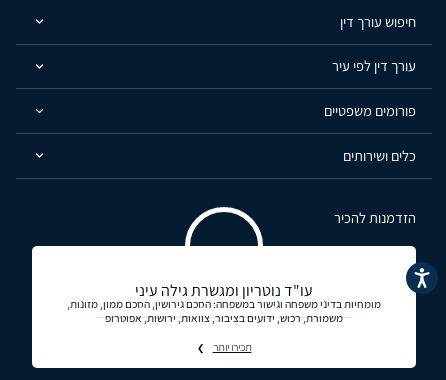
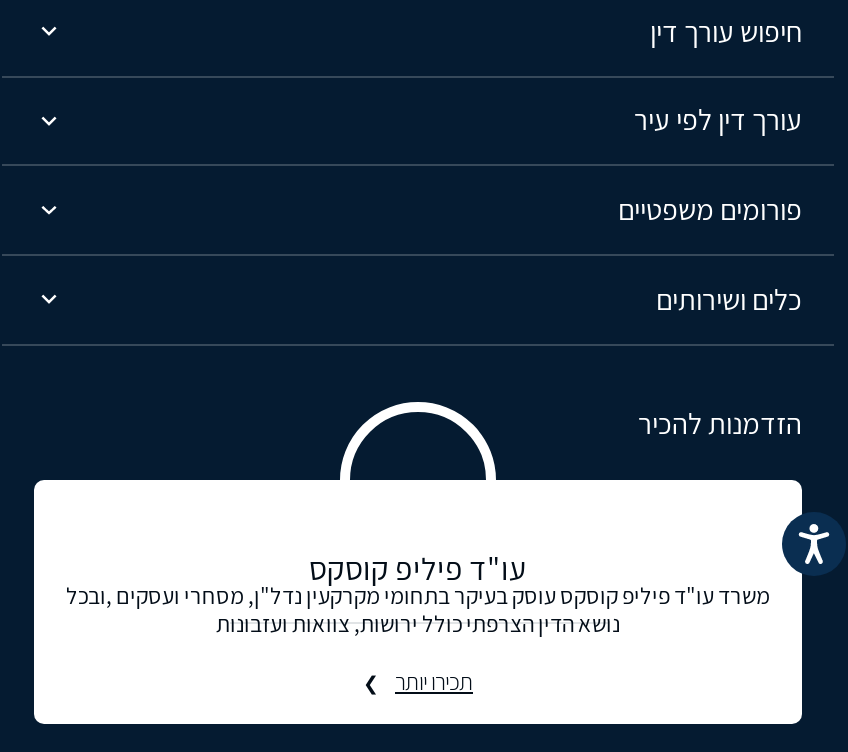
[67,279,381,324] עו"ד נוטריון ומגשרת גילה עיני | מומחיות בדיני משפחה וגישור במשפחה: הסכם גירושין, הסכם ממון, מזונות, | משמורת, רכוש, ידועים בציבור, צוואות, ירושות, אפוטרופ -> [66,547,770,637] עו"ד פיליפ קוסקס | משרד עו"ד פיליפ קוסקס עוסק בעיקר בתחומי מקרקעין נדל"ן, מסחרי ועסקים ,ובכל | נושא הדין הצרפתי כולל ירושות, צוואות ועזבונות

